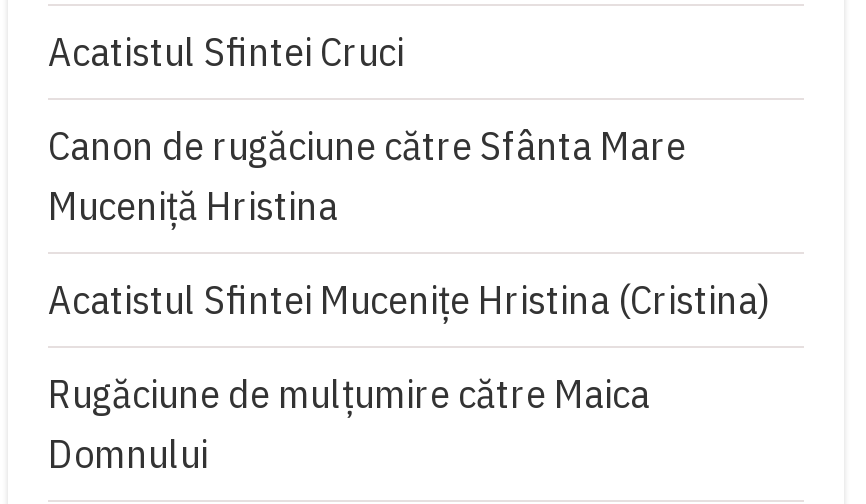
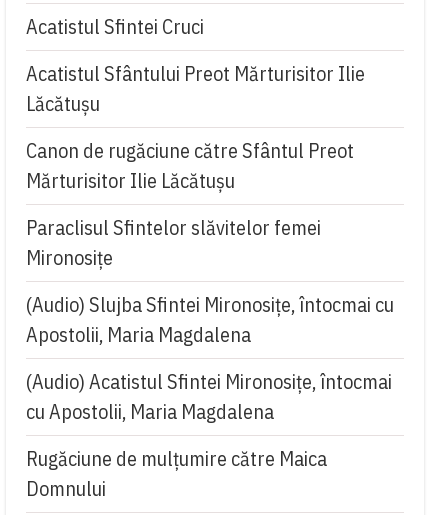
[48,118,770,326] Canon de rugăciune către Sfânta Mare | Muceniţă Hristina | Acatistul Sfintei Muceniţe Hristina (Cristina) -> [26,60,394,425] Acatistul Sfântului Preot Mărturisitor Ilie | Lăcătușu | Canon de rugăciune către Sfântul Preot | Mărturisitor Ilie Lăcătușu | Paraclisul Sfintelor slăvitelor femei | Mironosițe | (Audio) Slujba Sfintei Mironosiţe, întocmai cu | Apostolii, Maria Magdalena | (Audio) Acatistul Sfintei Mironosiţe, întocmai | cu Apostolii, Maria Magdalena

